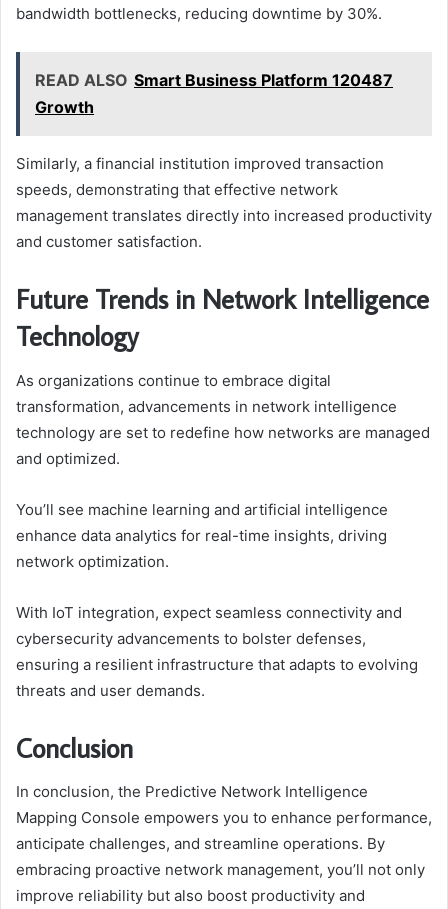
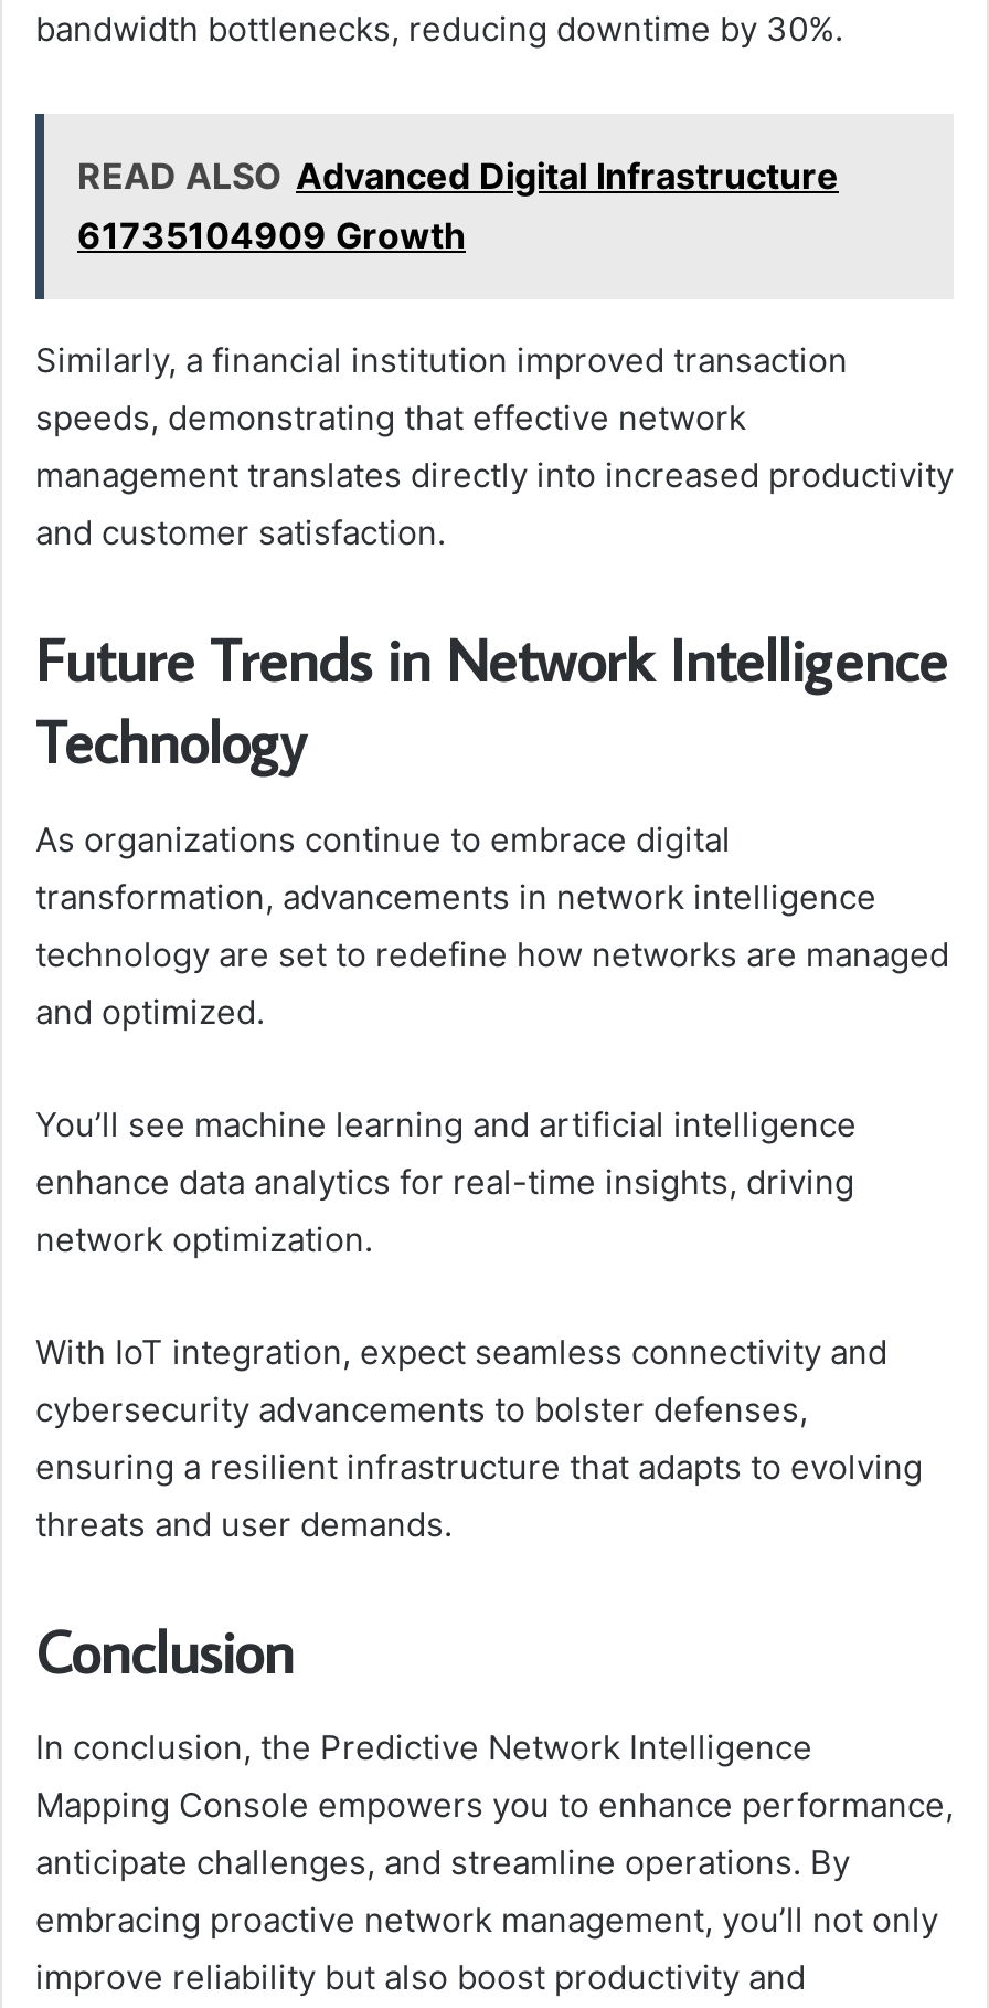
[35,70,393,117] READ ALSO Smart Business Platform 120487 | Growth -> [77,155,839,259] READ ALSO Advanced Digital Infrastructure | 61735104909 Growth

